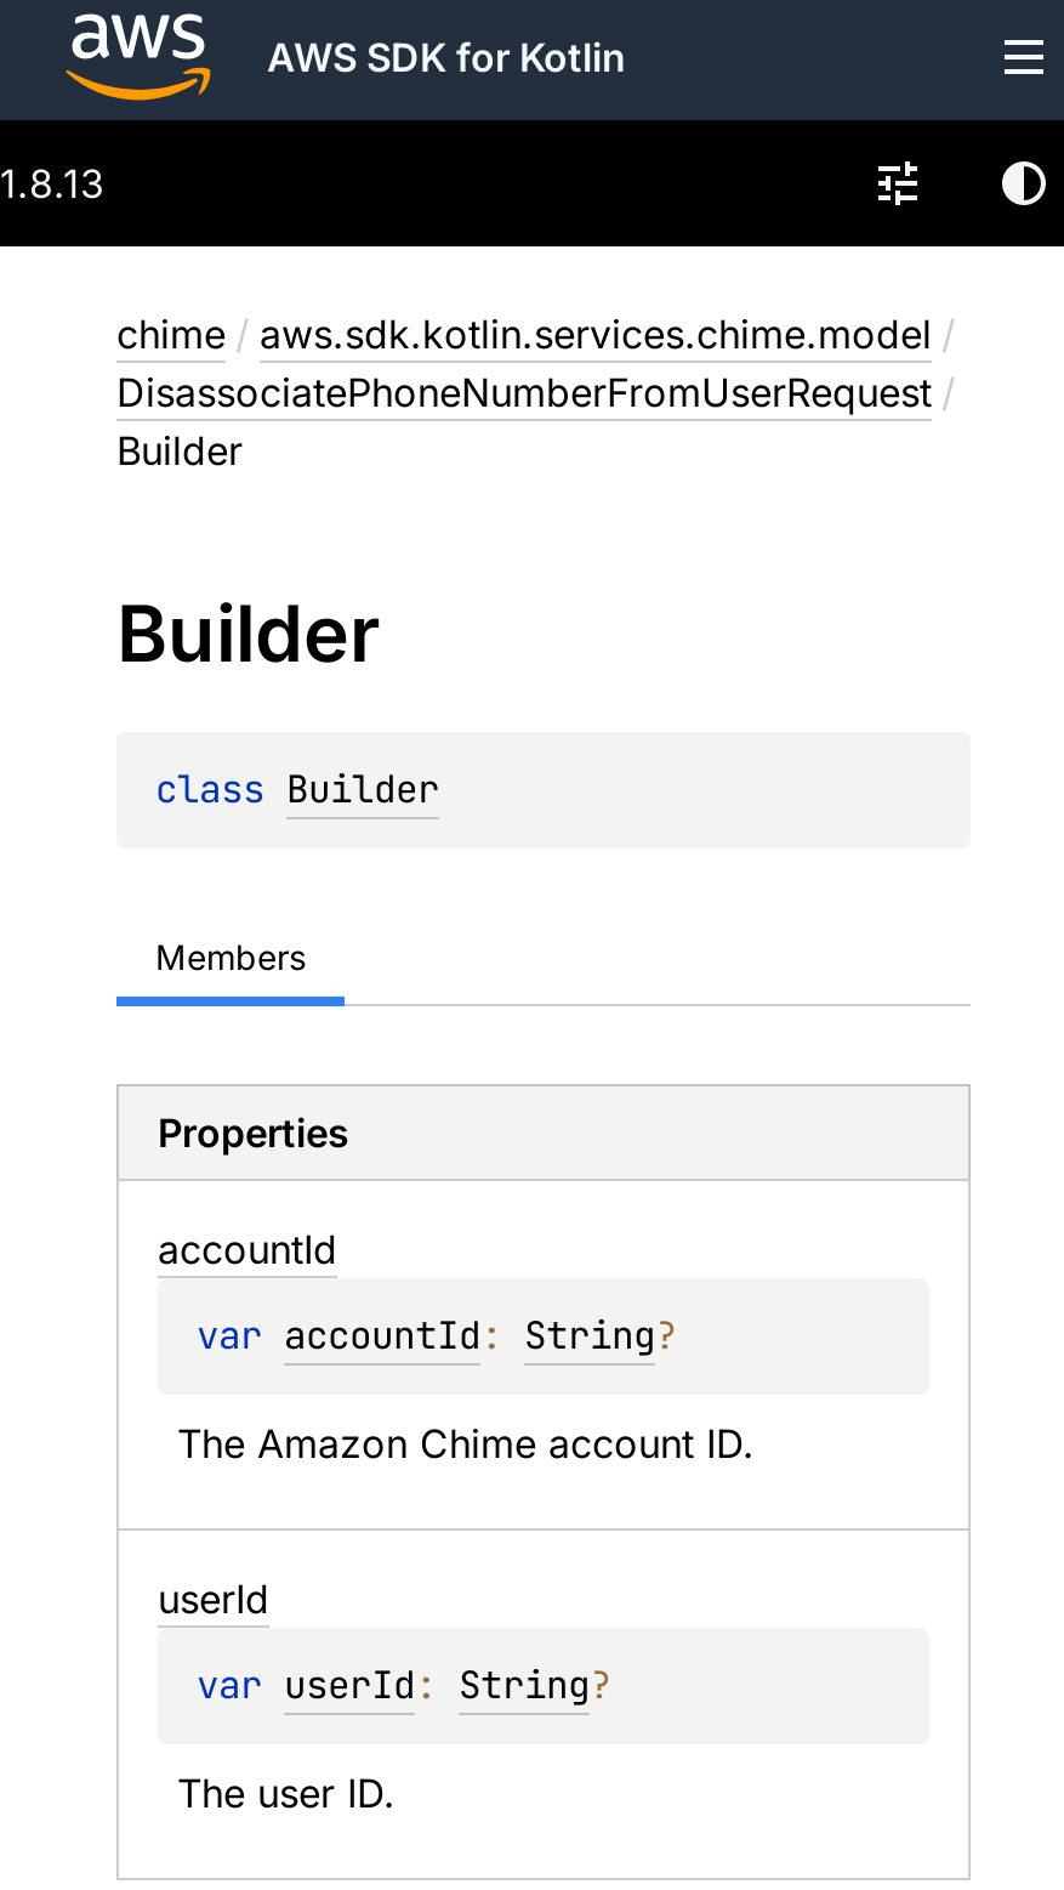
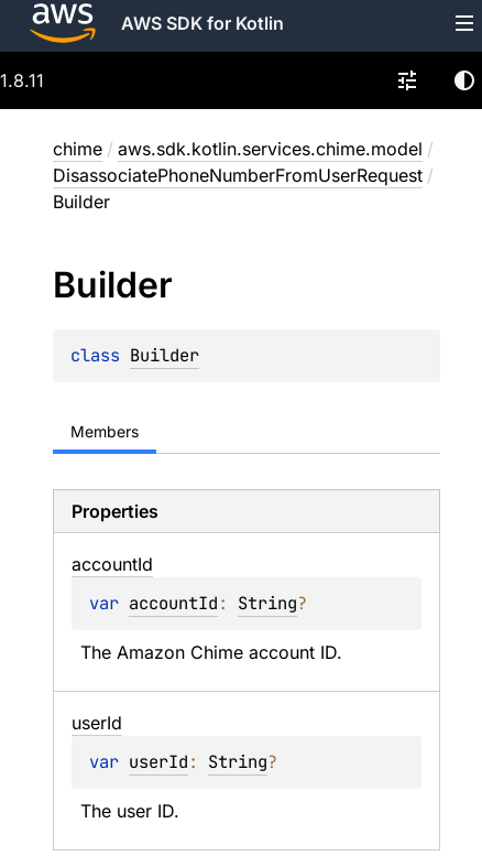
[0,159,104,208] 1.8.13 -> [0,69,44,91] 1.8.11

